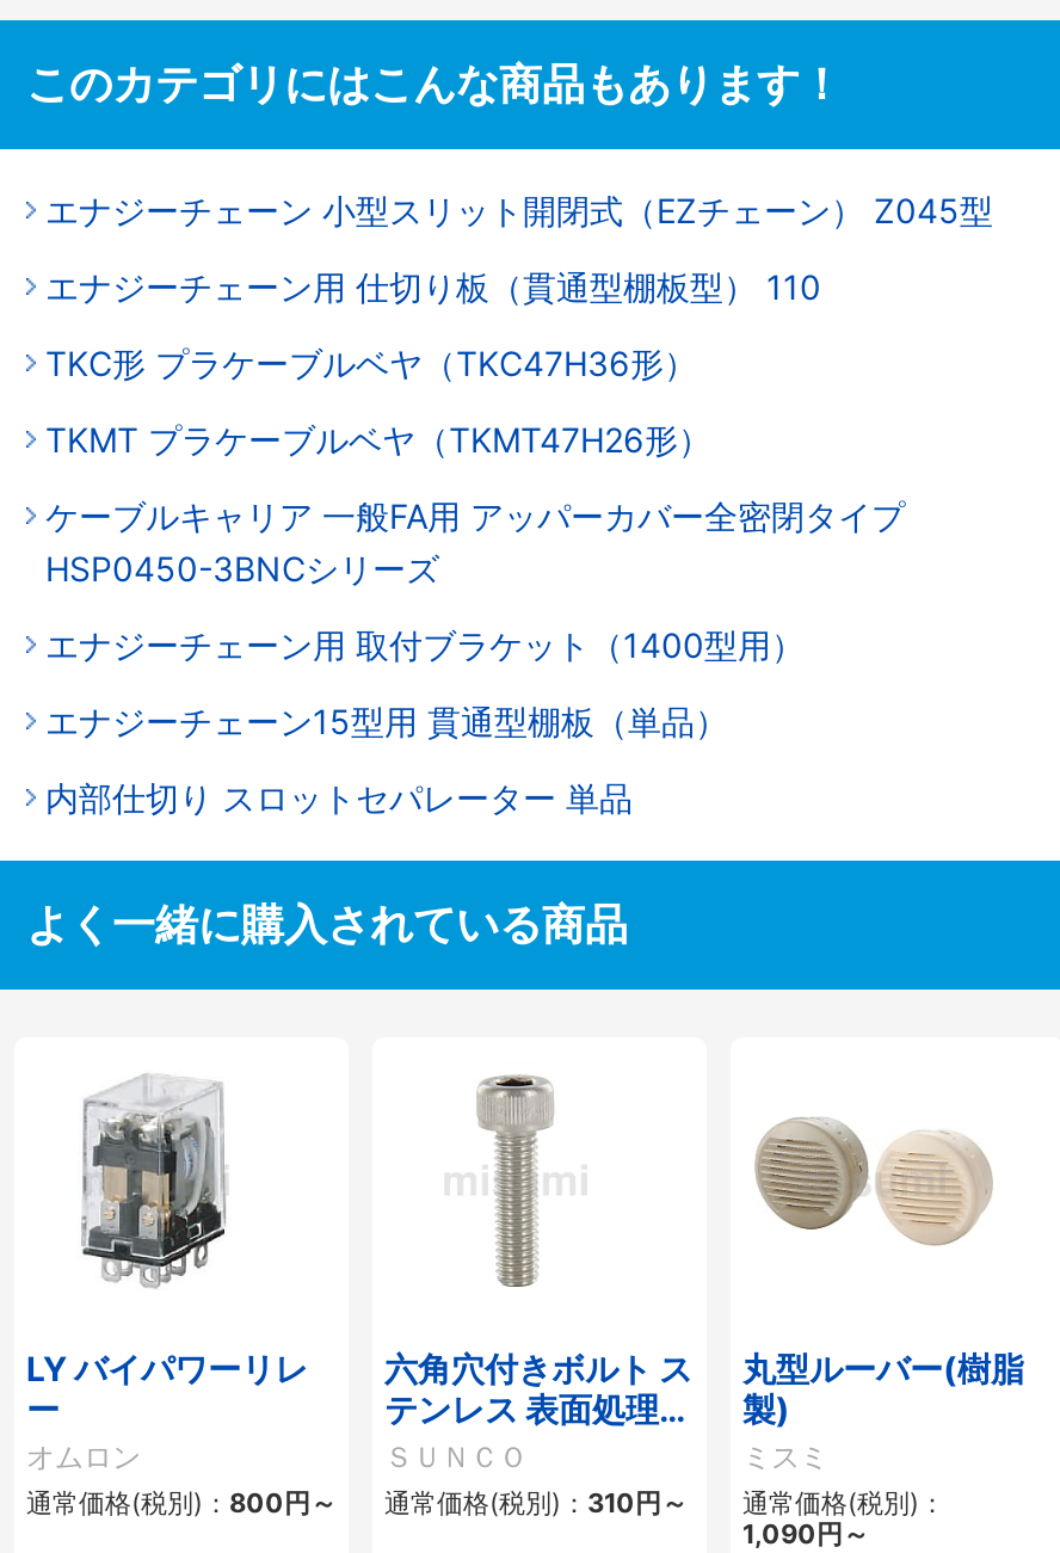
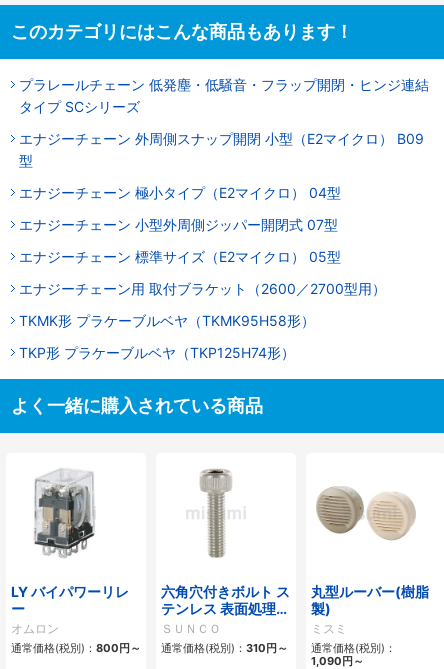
[45,190,993,231] エナジーチェーン 小型スリット開閉式（EZチェーン） Z045型 -> [19,76,429,115] プラレールチェーン 低発塵・低騒音・フラップ開閉・ヒンジ連結 | タイプ SCシリーズ
[45,266,821,307] エナジーチェーン用 仕切り板（貫通型棚板型） 110 -> [19,130,424,169] エナジーチェーン 外周側スナップ開閉 小型（E2マイクロ） B09 | 型
[45,343,697,383] TKC形 プラケーブルベヤ（TKC47H36形） -> [19,184,341,201] エナジーチェーン 極小タイプ（E2マイクロ） 04型
[45,419,711,460] TKMT プラケーブルベヤ（TKMT47H26形） -> [19,216,338,233] エナジーチェーン 小型外周側ジッパー開閉式 07型
[45,496,905,589] ケーブルキャリア 一般FA用 アッパーカバー全密閉タイプ | HSP0450-3BNCシリーズ -> [19,248,341,265] エナジーチェーン 標準サイズ（E2マイクロ） 05型
[45,625,805,665] エナジーチェーン用 取付ブラケット（1400型用） -> [19,280,386,297] エナジーチェーン用 取付ブラケット（2600／2700型用）
[45,701,728,742] エナジーチェーン15型用 貫通型棚板（単品） -> [19,312,315,329] TKMK形 プラケーブルベヤ（TKMK95H58形）
[45,777,633,818] 内部仕切り スロットセパレーター 単品 -> [19,344,295,361] TKP形 プラケーブルベヤ（TKP125H74形）

